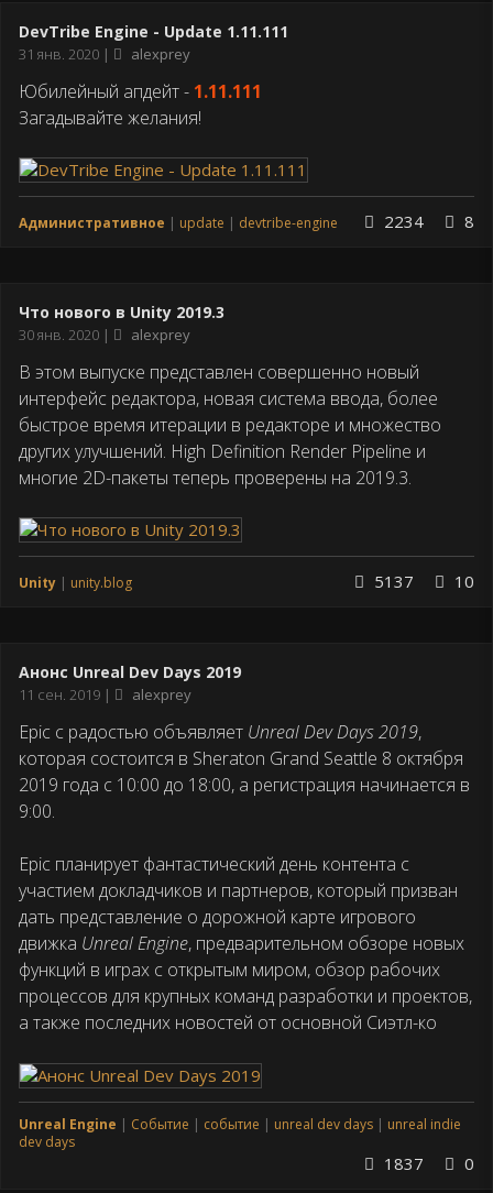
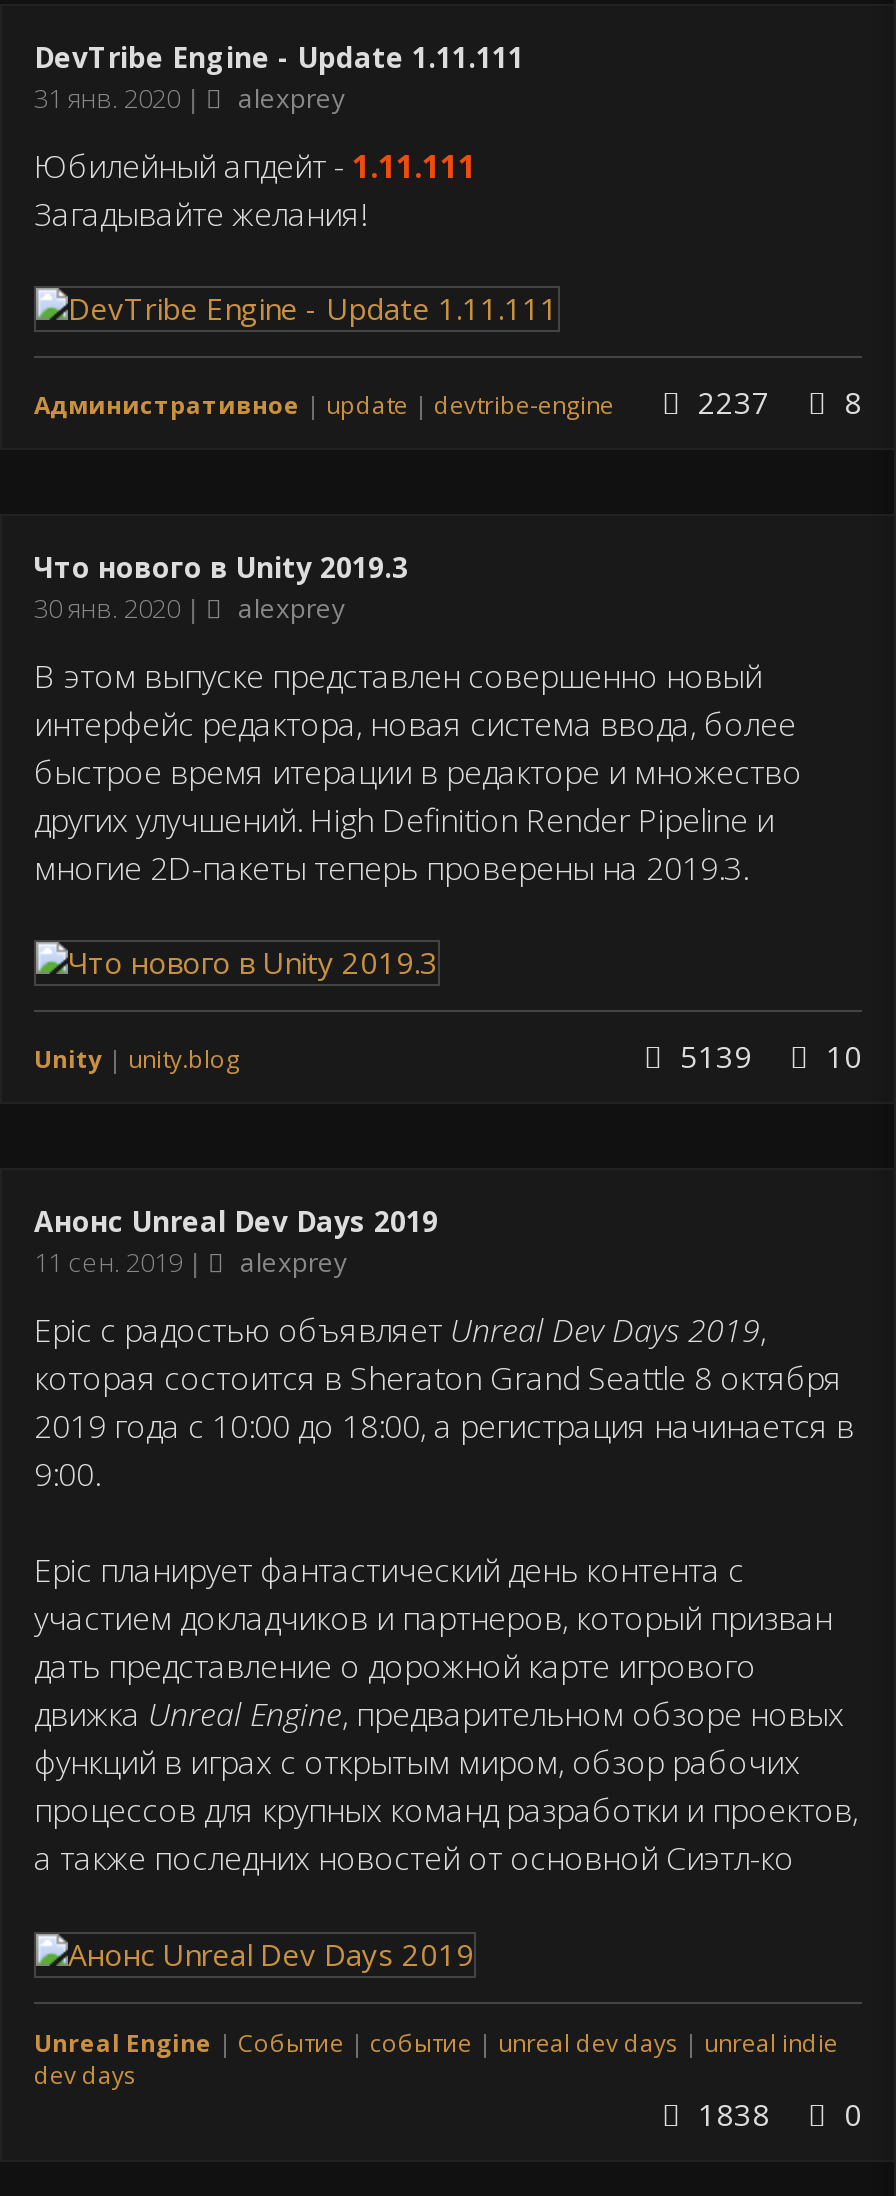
[380,210,474,232] 2234 8 -> [690,382,862,422] 2237 8
[370,571,474,593] 5137 10 -> [672,1037,862,1077] 5139 10
[380,1152,474,1174] 1837 0 -> [690,2094,862,2134] 1838 0

